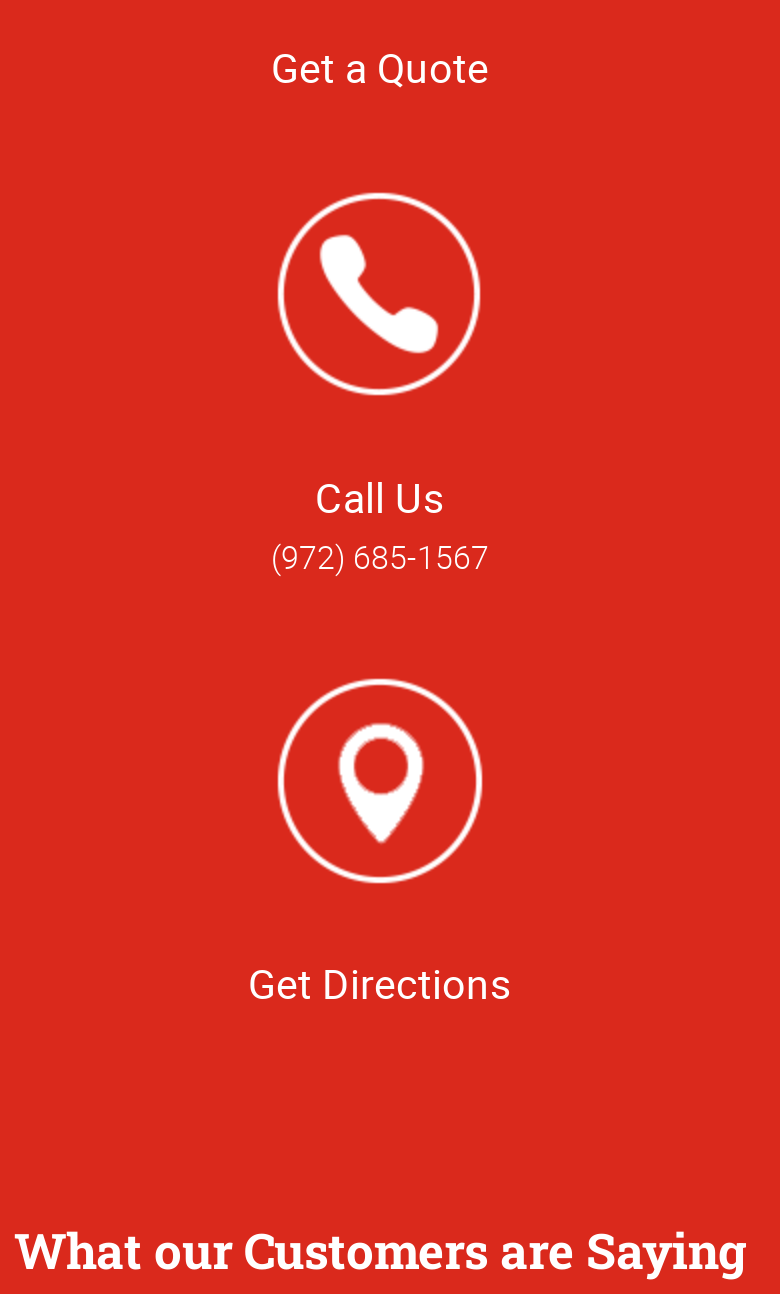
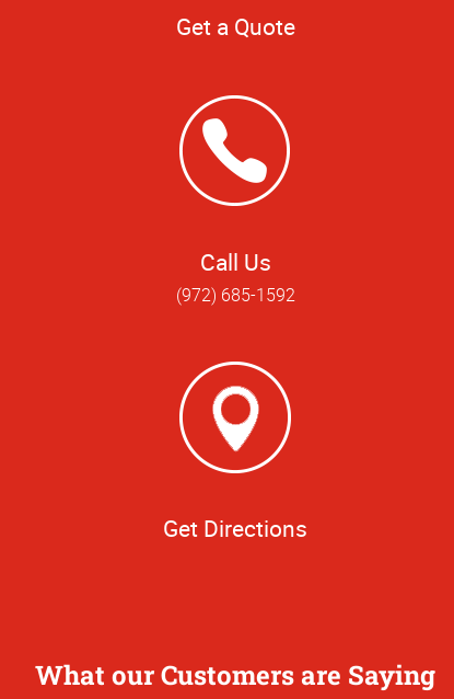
[271,536,489,580] (972) 685-1567 -> [176,283,295,307] (972) 685-1592

